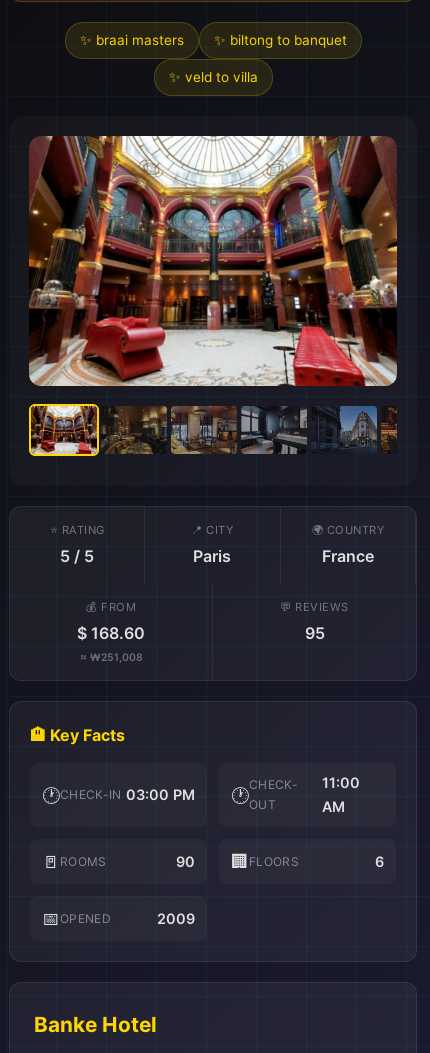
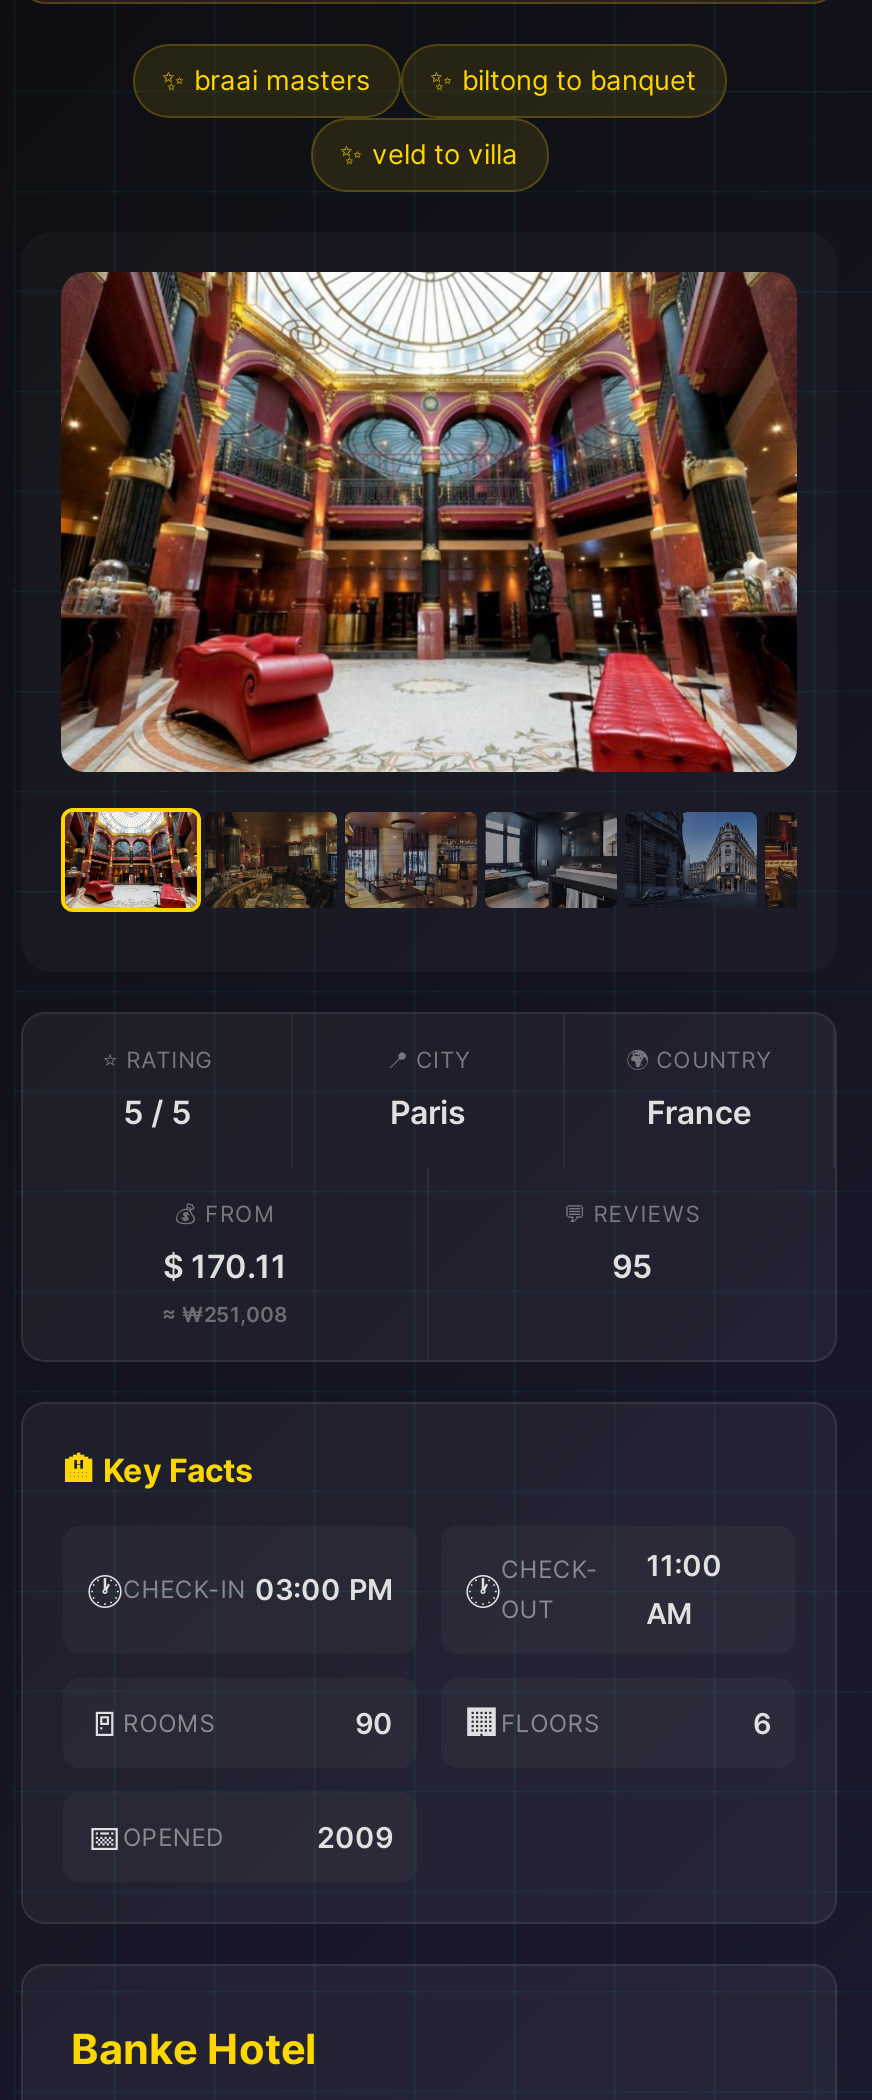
[77,623,145,643] $ 168.60 -> [163,1246,287,1286] $ 170.11

